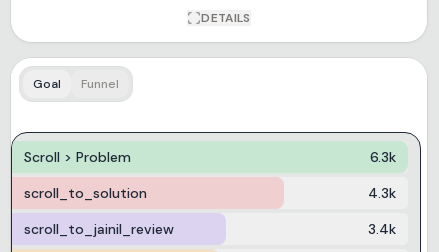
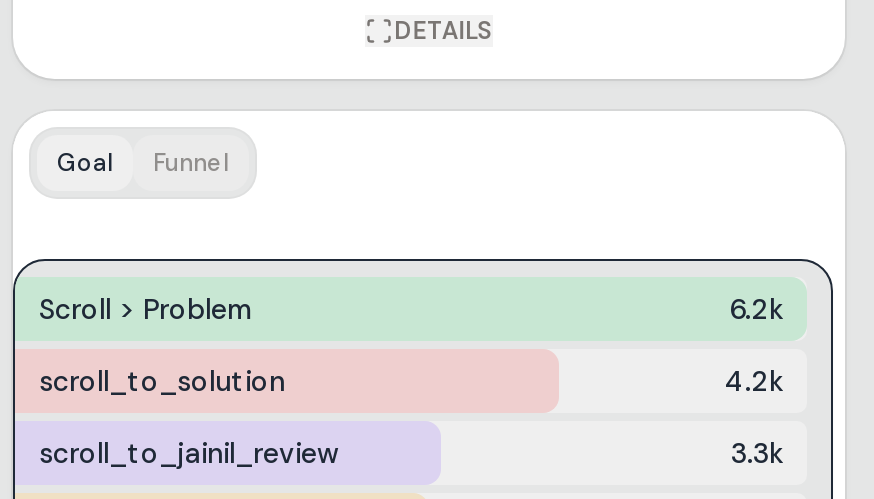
[370,148,396,166] 6.3k -> [729,291,783,327] 6.2k
[368,184,396,202] 4.3k -> [725,363,783,399] 4.2k
[368,220,396,238] 3.4k -> [731,435,783,471] 3.3k

